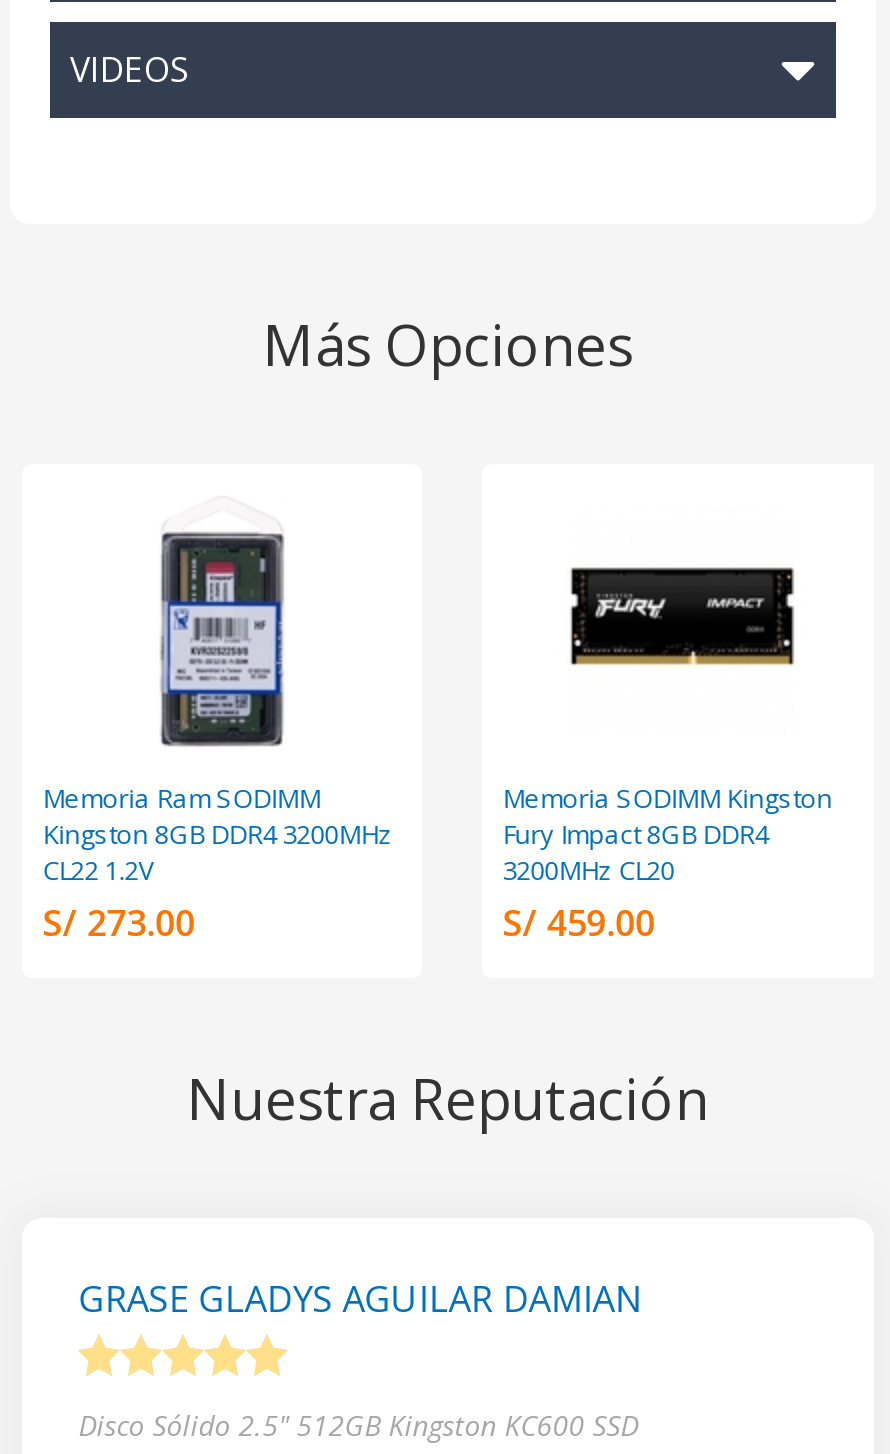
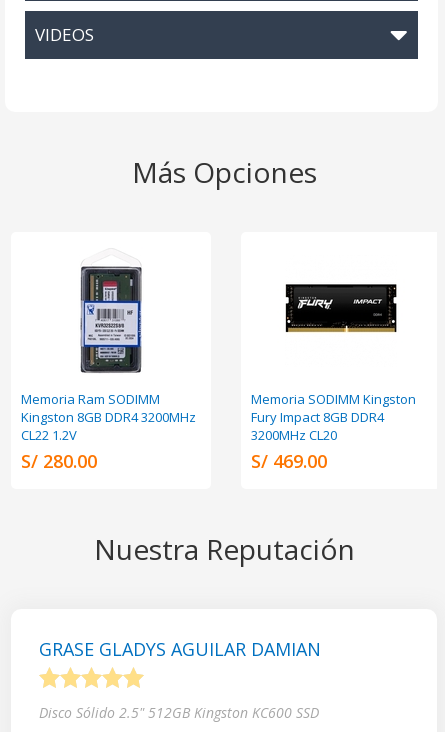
[42,898,194,946] S/ 273.00 -> [21,449,97,473] S/ 280.00
[502,898,654,946] S/ 459.00 -> [251,449,327,473] S/ 469.00

